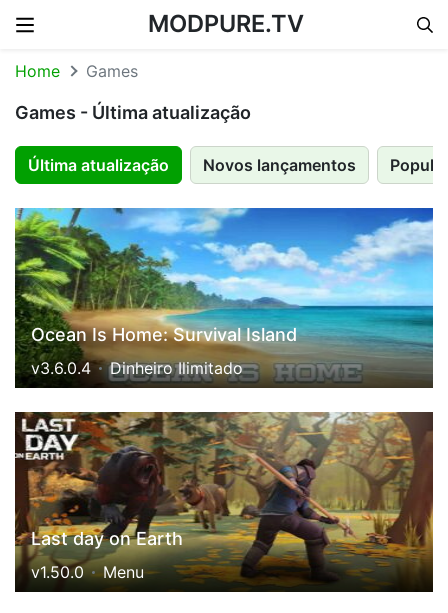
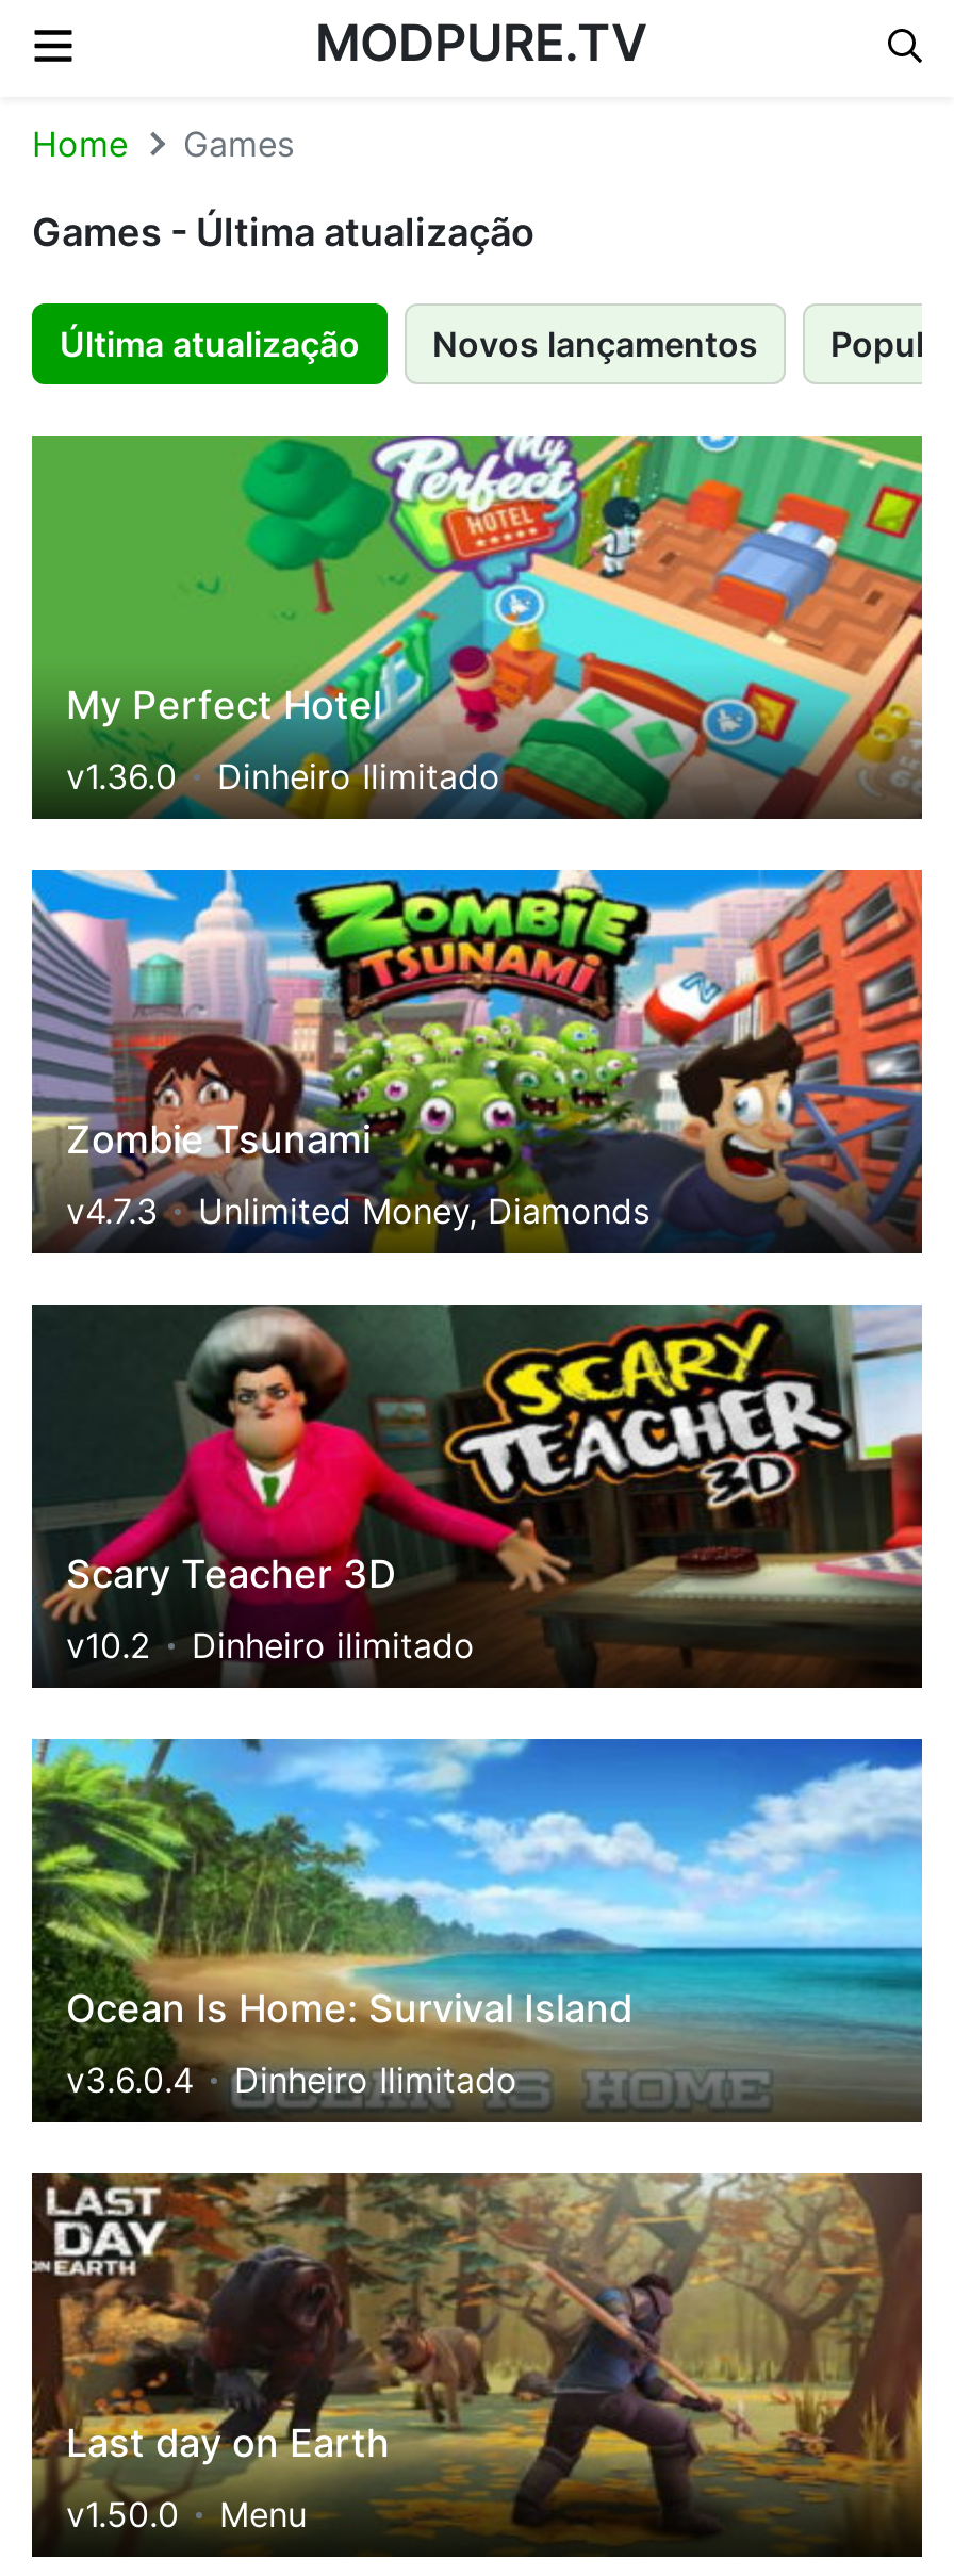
none -> [30,433,924,819] [image] | My Perfect Hotel | v1.36.0 | Dinheiro Ilimitado
none -> [30,868,924,1253] [image] | Zombie Tsunami | v4.7.3 | Unlimited Money, Diamonds
none -> [30,1302,924,1690] [image] | Scary Teacher 3D | v10.2 | Dinheiro ilimitado

